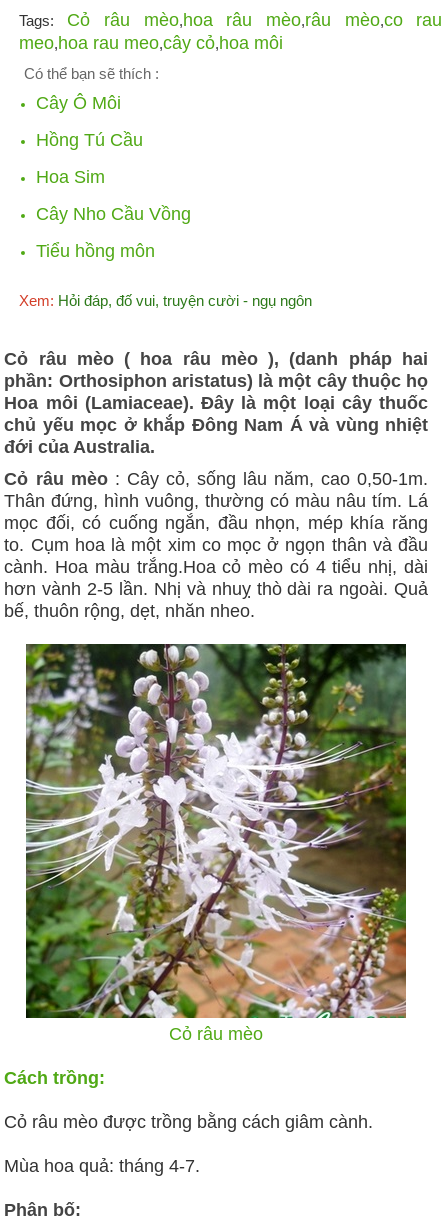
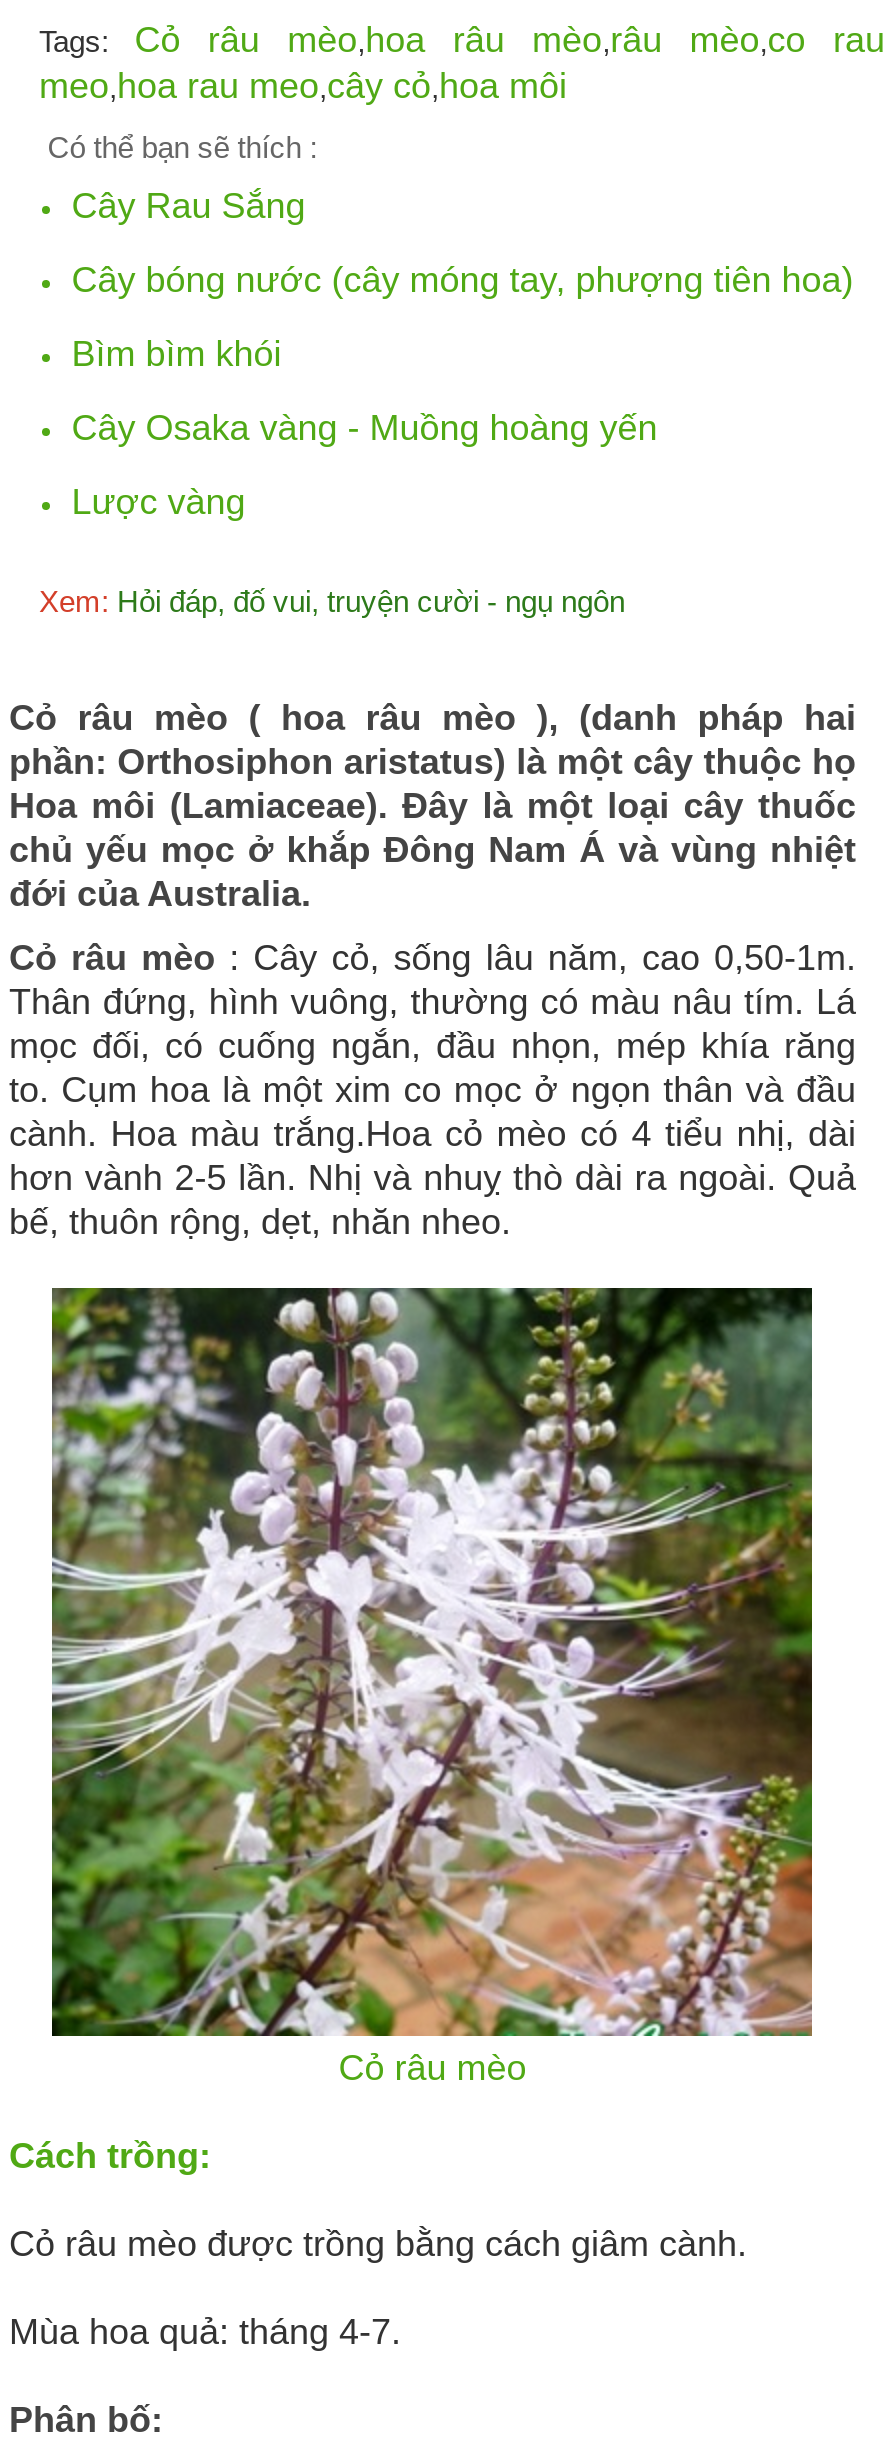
[36,93,121,113] Cây Ô Môi -> [71,187,305,227] Cây Rau Sắng
[36,130,143,150] Hồng Tú Cầu -> [71,261,853,301] Cây bóng nước (cây móng tay, phượng tiên hoa)
[36,167,105,187] Hoa Sim -> [71,335,281,375] Bìm bìm khói
[36,204,191,224] Cây Nho Cầu Vồng -> [71,409,657,449] Cây Osaka vàng - Muồng hoàng yến
[36,241,155,261] Tiểu hồng môn -> [71,483,245,523] Lược vàng

